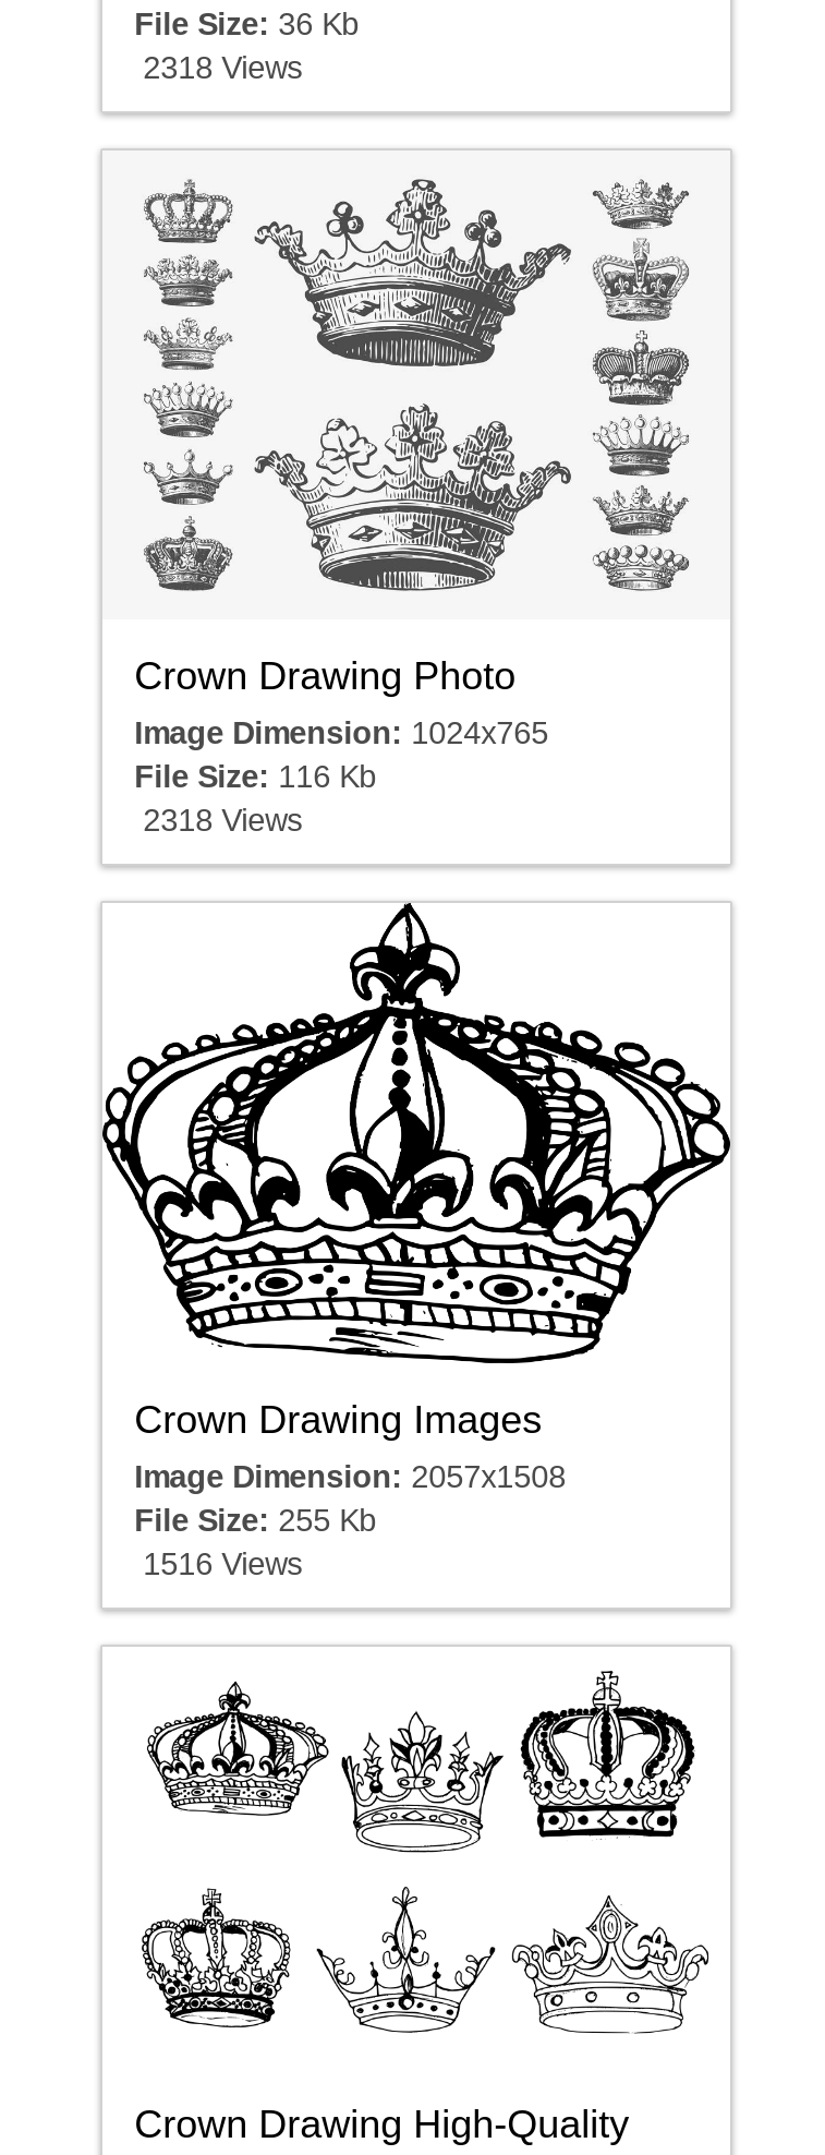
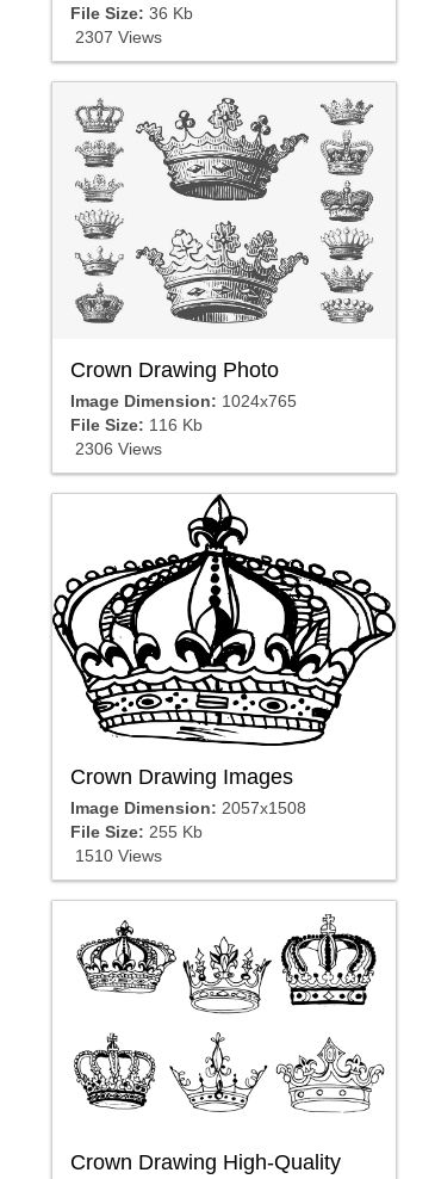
[134,49,302,84] 2318 Views -> [70,27,162,46] 2307 Views
[134,803,302,838] 2318 Views -> [70,439,162,458] 2306 Views
[134,1547,302,1582] 1516 Views -> [70,847,162,866] 1510 Views

